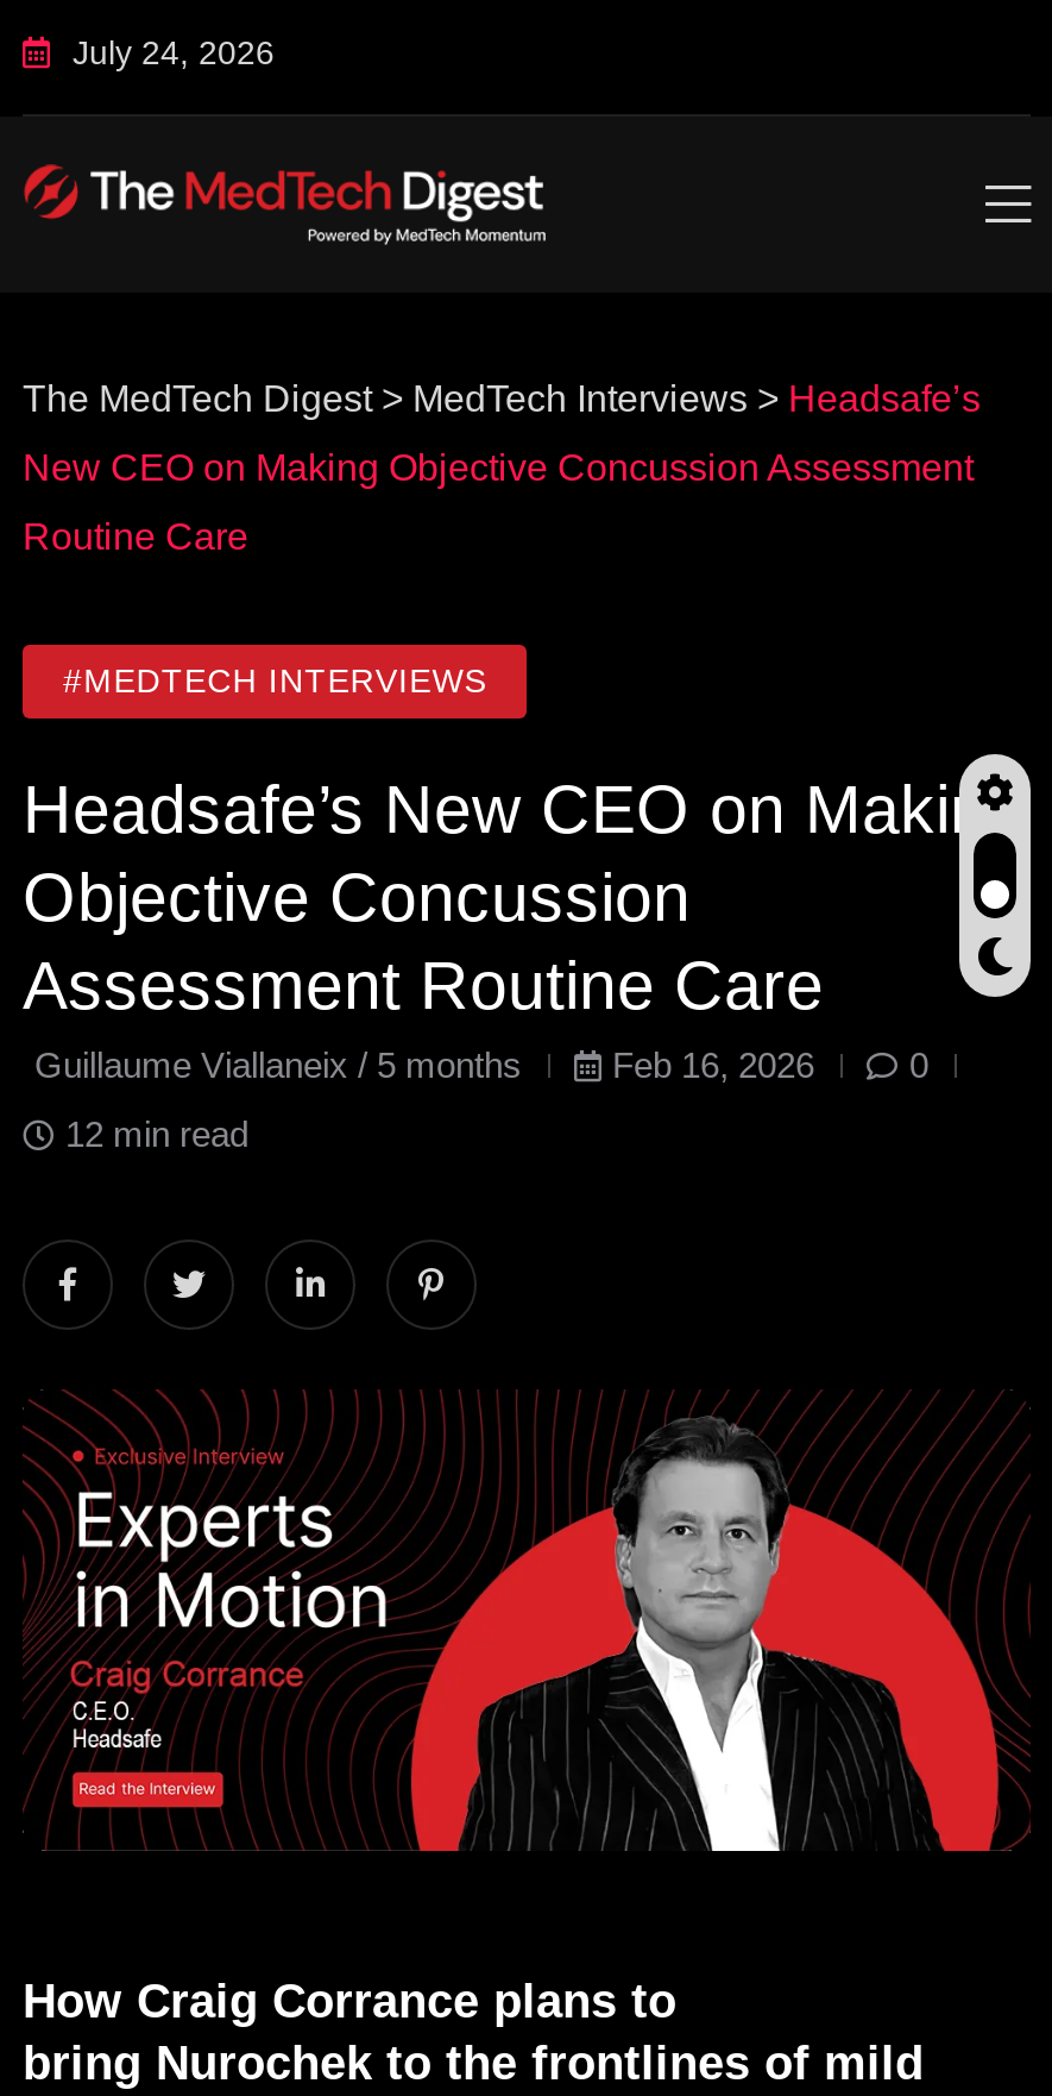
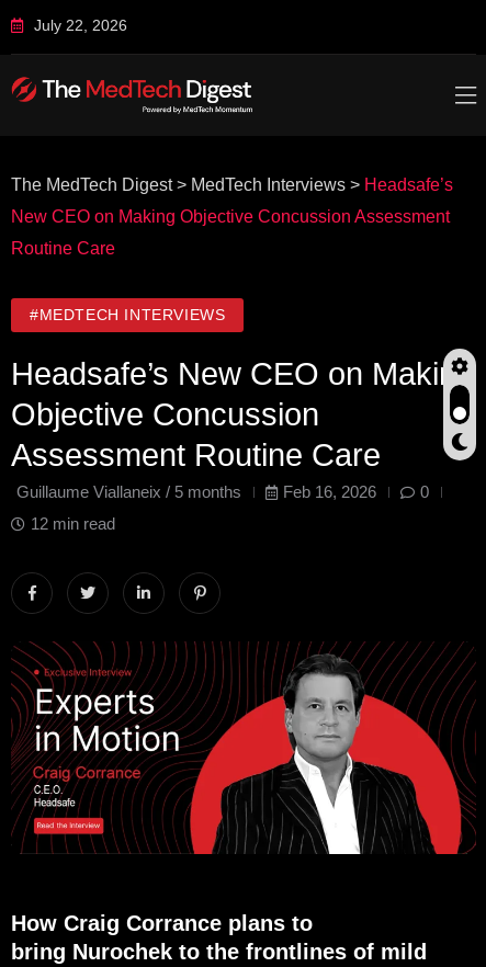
[63,33,275,71] July 24, 2026 -> [30,16,127,34] July 22, 2026

